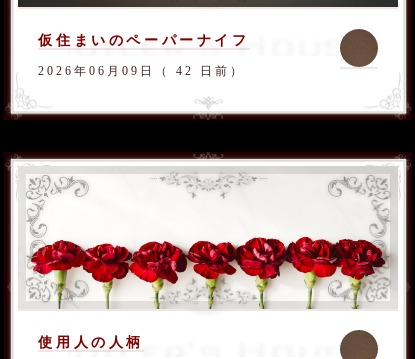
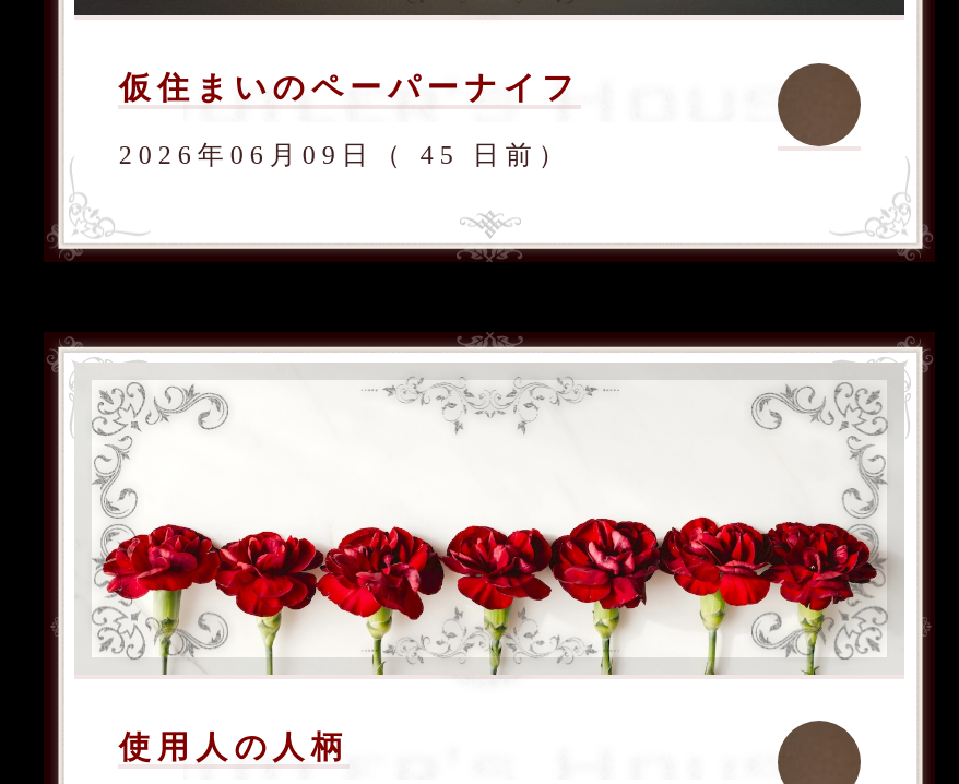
[38,64,245,78] 2026年06月09日（ 42 日前） -> [119,140,571,171] 2026年06月09日（ 45 日前）

